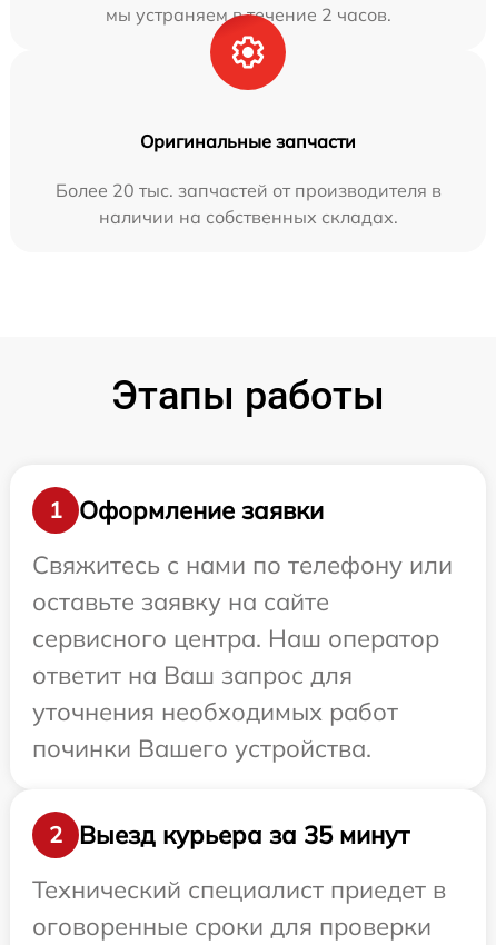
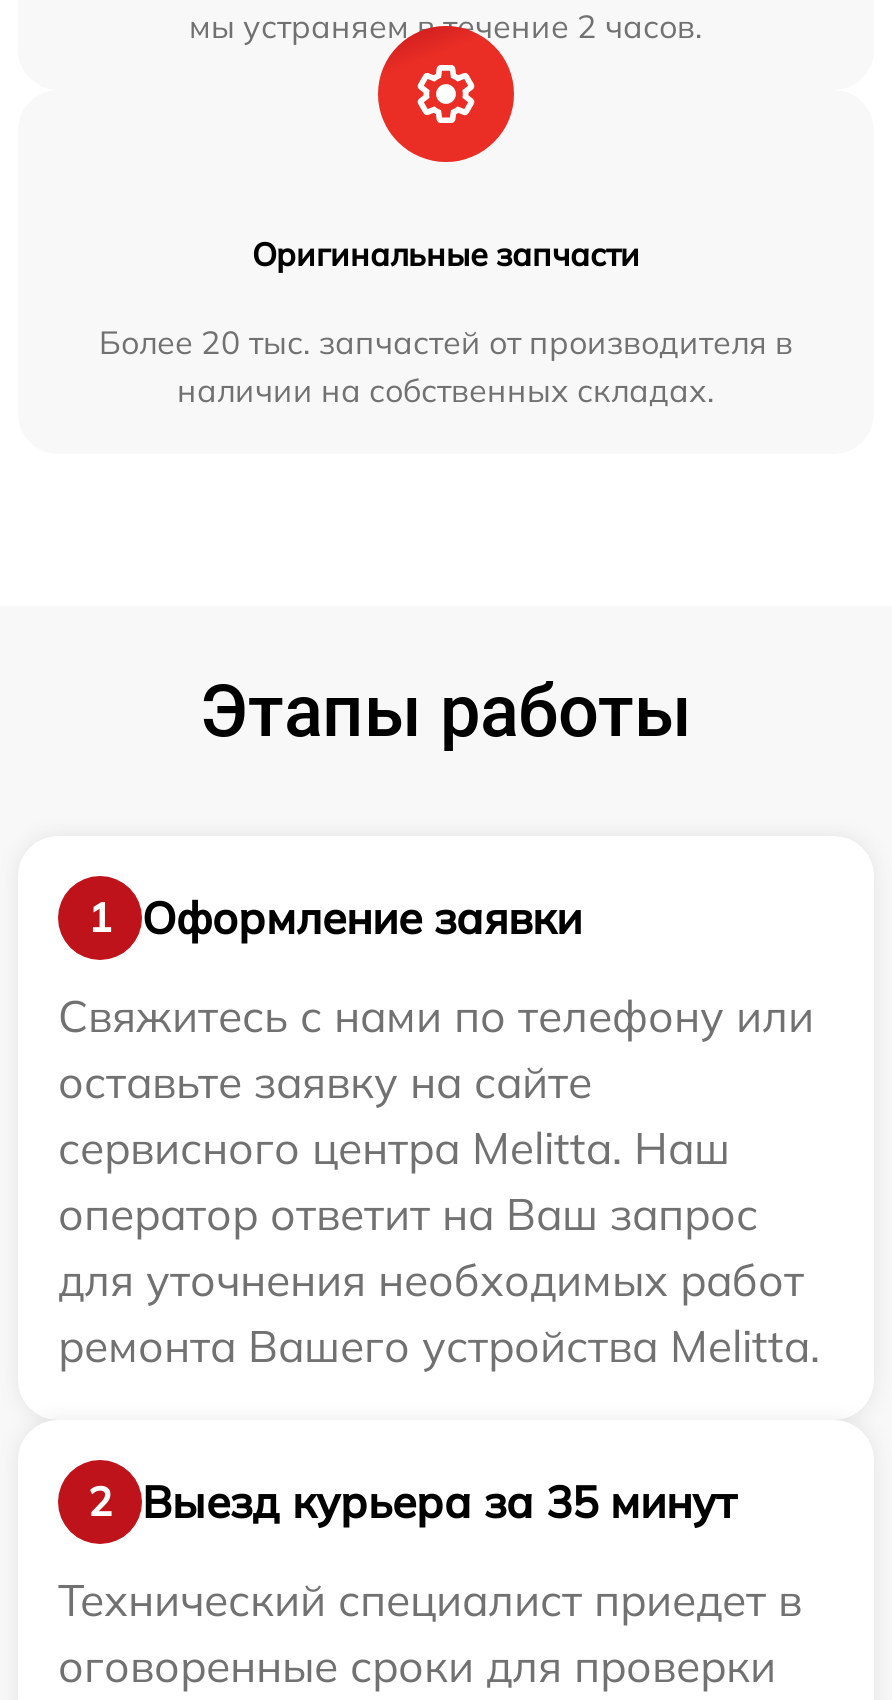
[32,623,439,764] сервисного центра. Наш оператор | ответит на Ваш запрос для | уточнения необходимых работ | починки Вашего устройства. -> [58,1120,820,1374] сервисного центра Melitta. Наш | оператор ответит на Ваш запрос | для уточнения необходимых работ | ремонта Вашего устройства Melitta.

